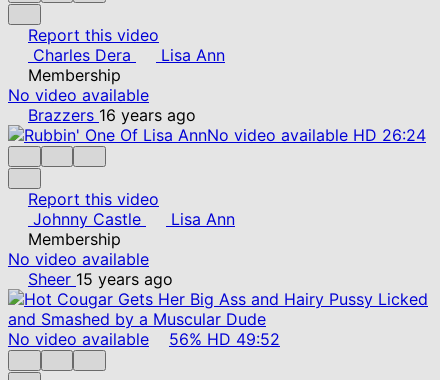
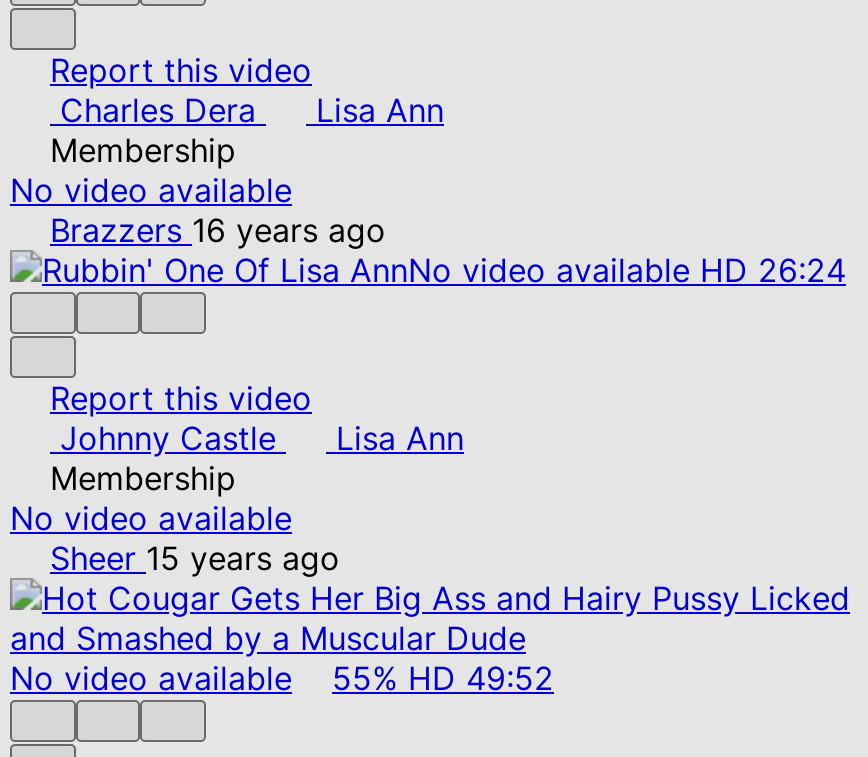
[8,329,280,349] No video available 56% HD 49:52 -> [10,658,554,698] No video available 55% HD 49:52

